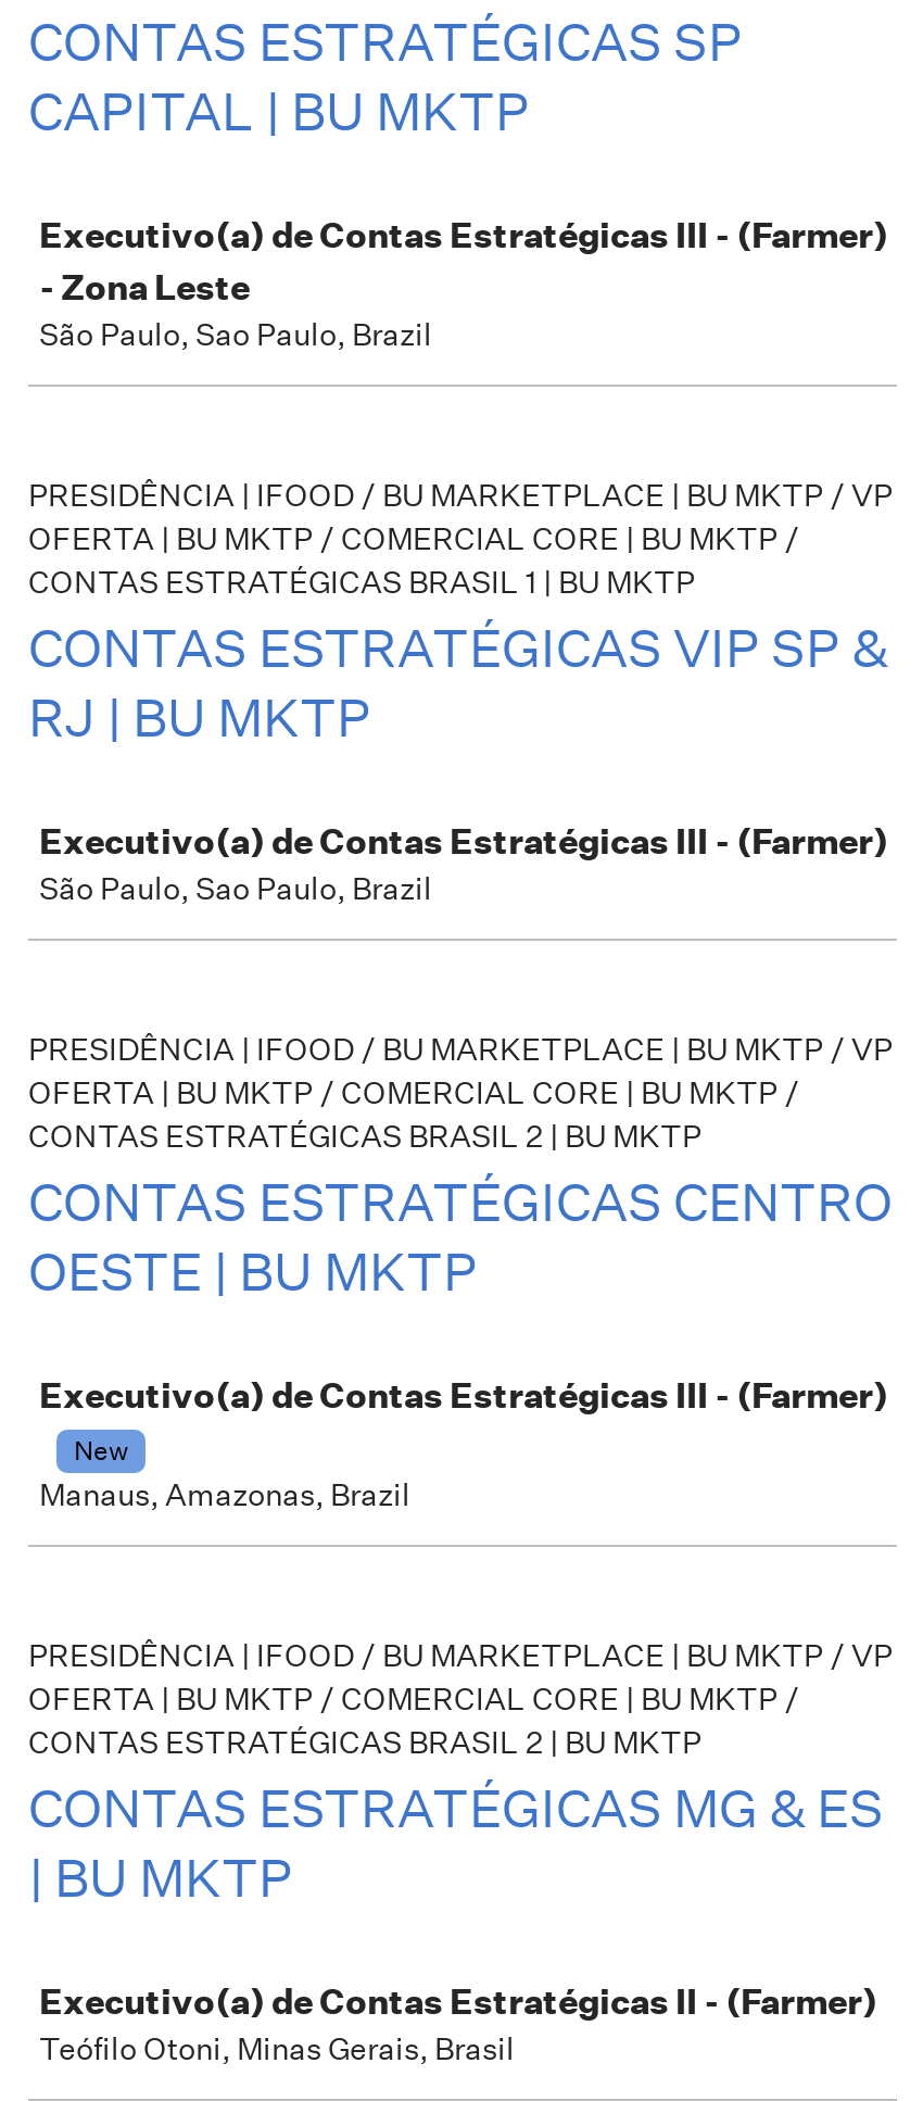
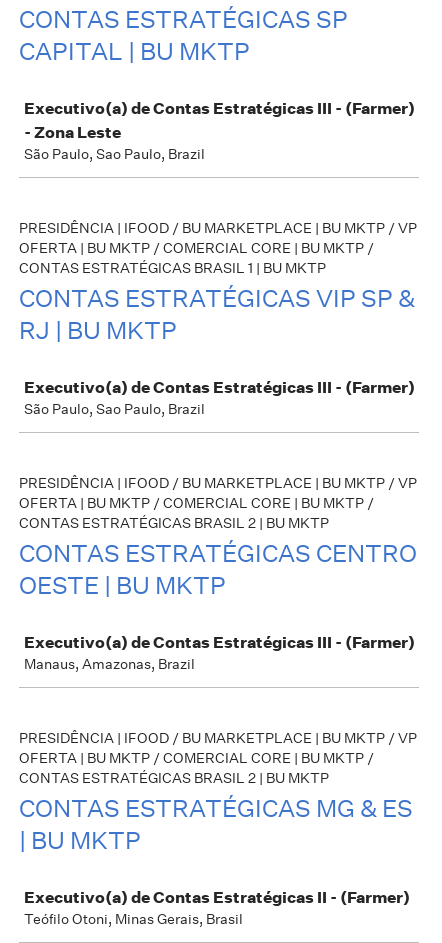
[74,1432,128,1469] New -> none

